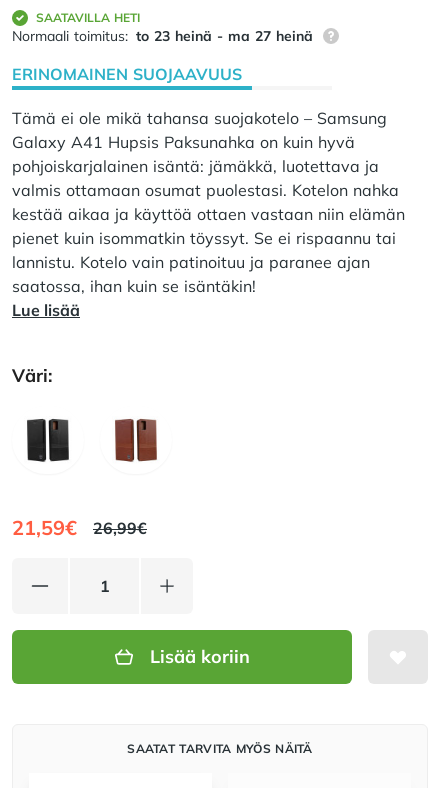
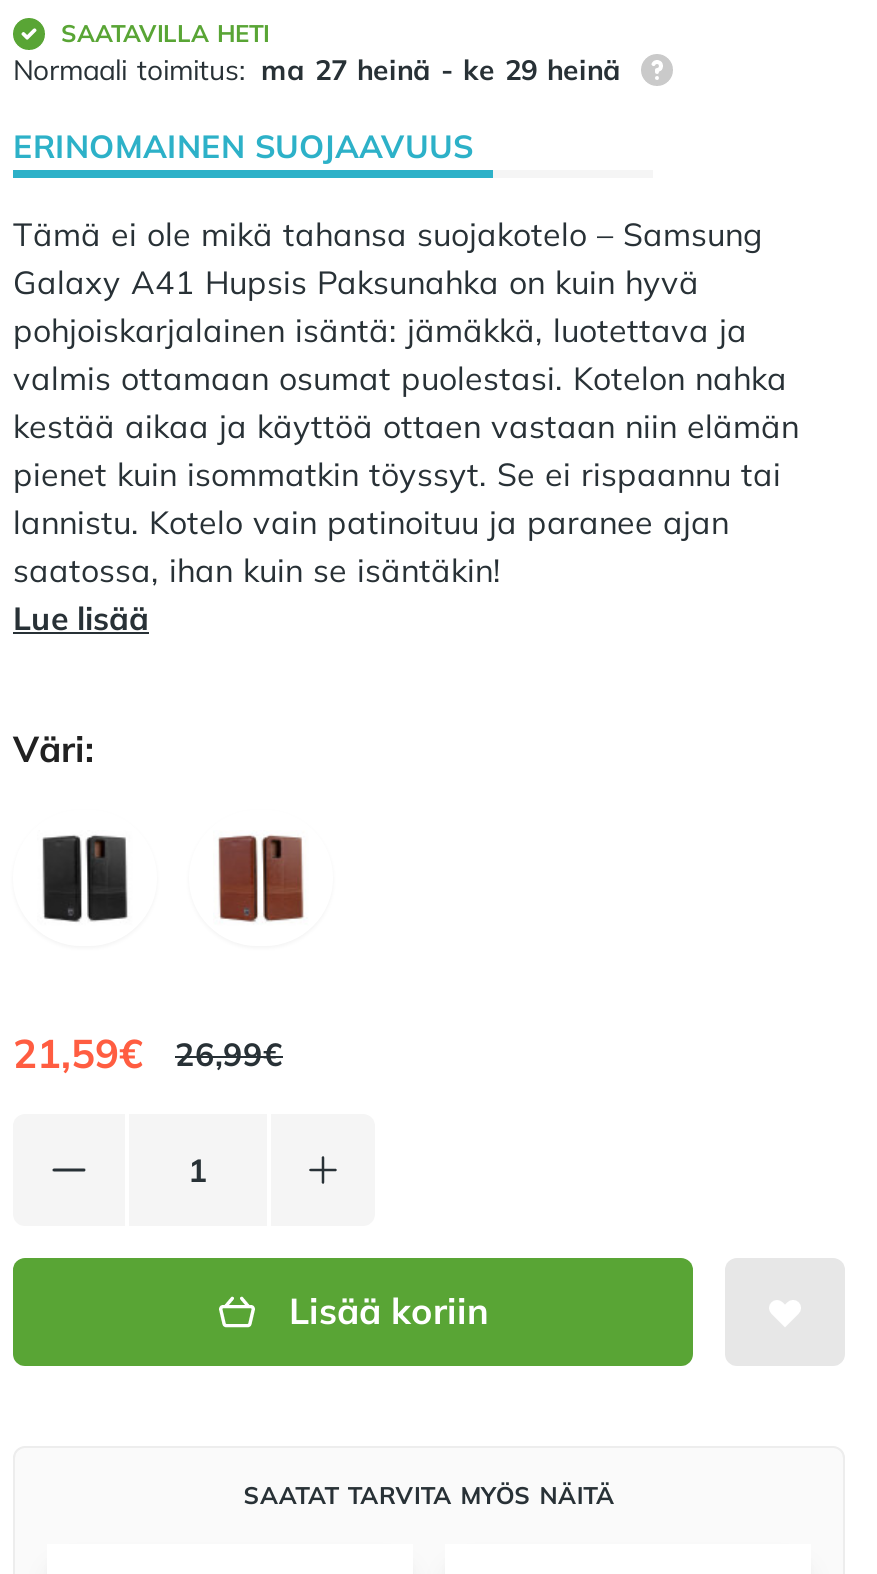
[12,27,313,45] Normaali toimitus: to 23 heinä - ma 27 heinä -> [13,52,621,88] Normaali toimitus: ma 27 heinä - ke 29 heinä

